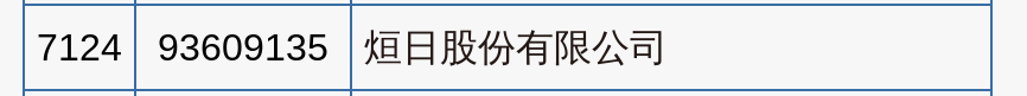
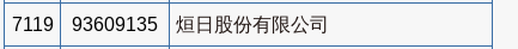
[37,27,668,67] 7124 93609135 烜日股份有限公司 -> [11,14,329,35] 7119 93609135 烜日股份有限公司

